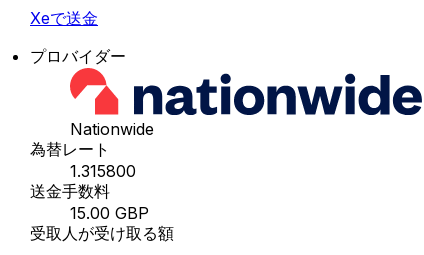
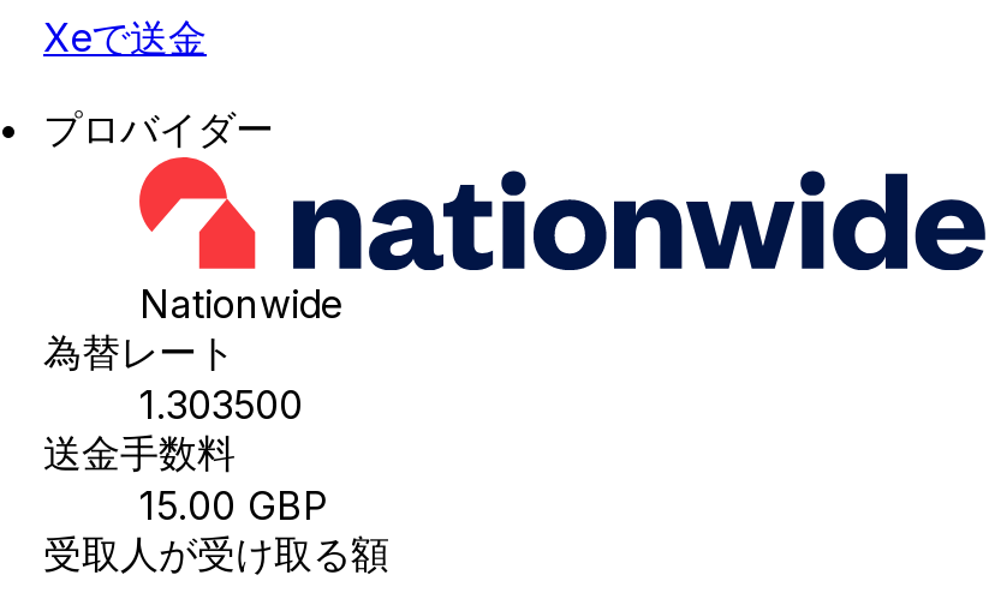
[70,161,136,181] 1.315800 -> [139,381,303,429] 1.303500

